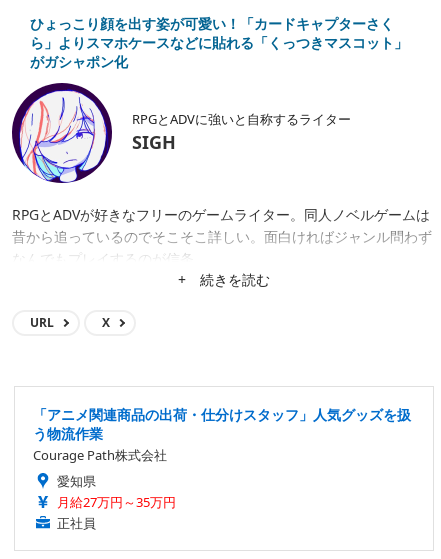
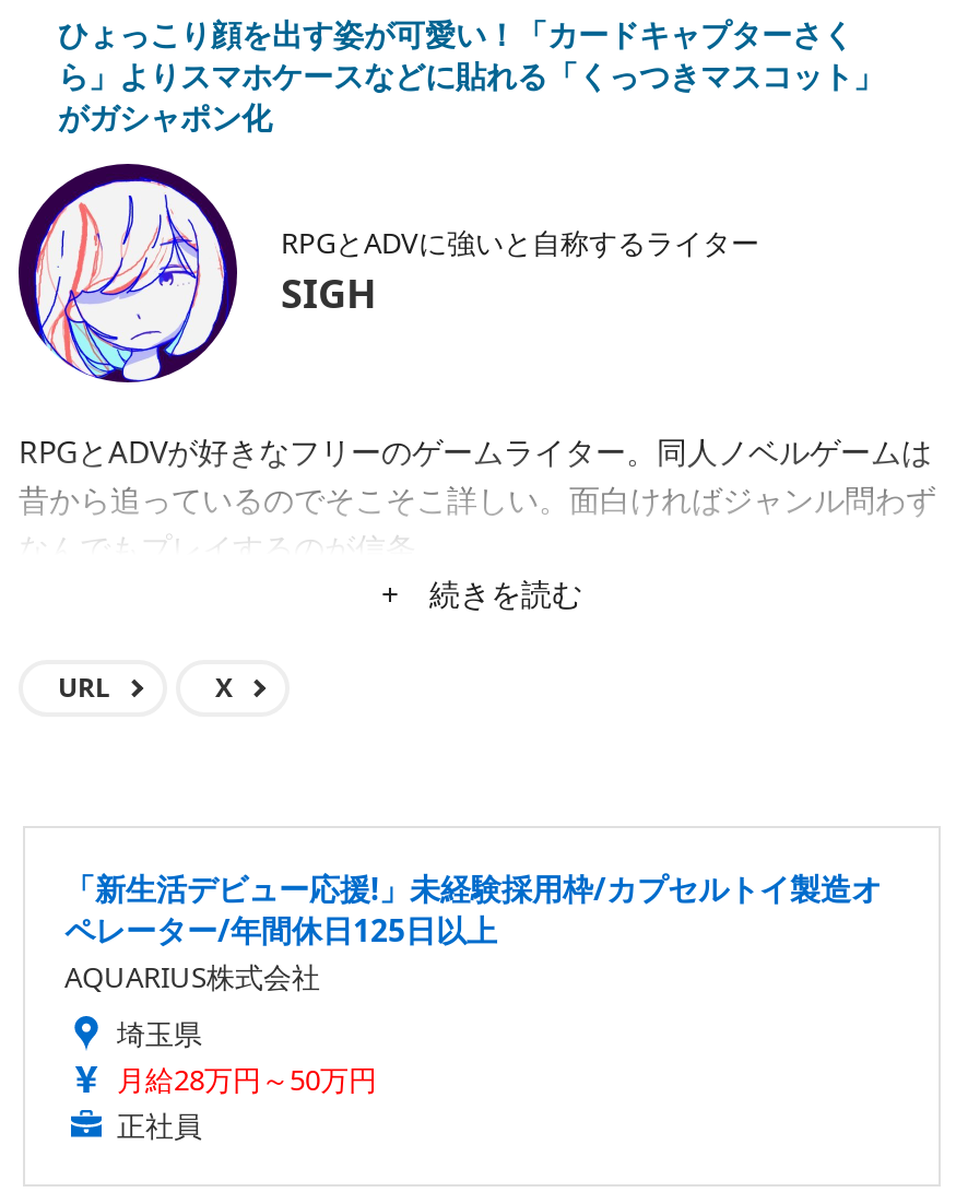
[33,405,411,511] 「アニメ関連商品の出荷・仕分けスタッフ」人気グッズを扱 | う物流作業 | Courage Path株式会社 | 愛知県 | 月給27万円～35万円 -> [64,868,882,1099] 「新生活デビュー応援!」未経験採用枠/カプセルトイ製造オ | ペレーター/年間休日125日以上 | AQUARIUS株式会社 | 埼玉県 | 月給28万円～50万円

